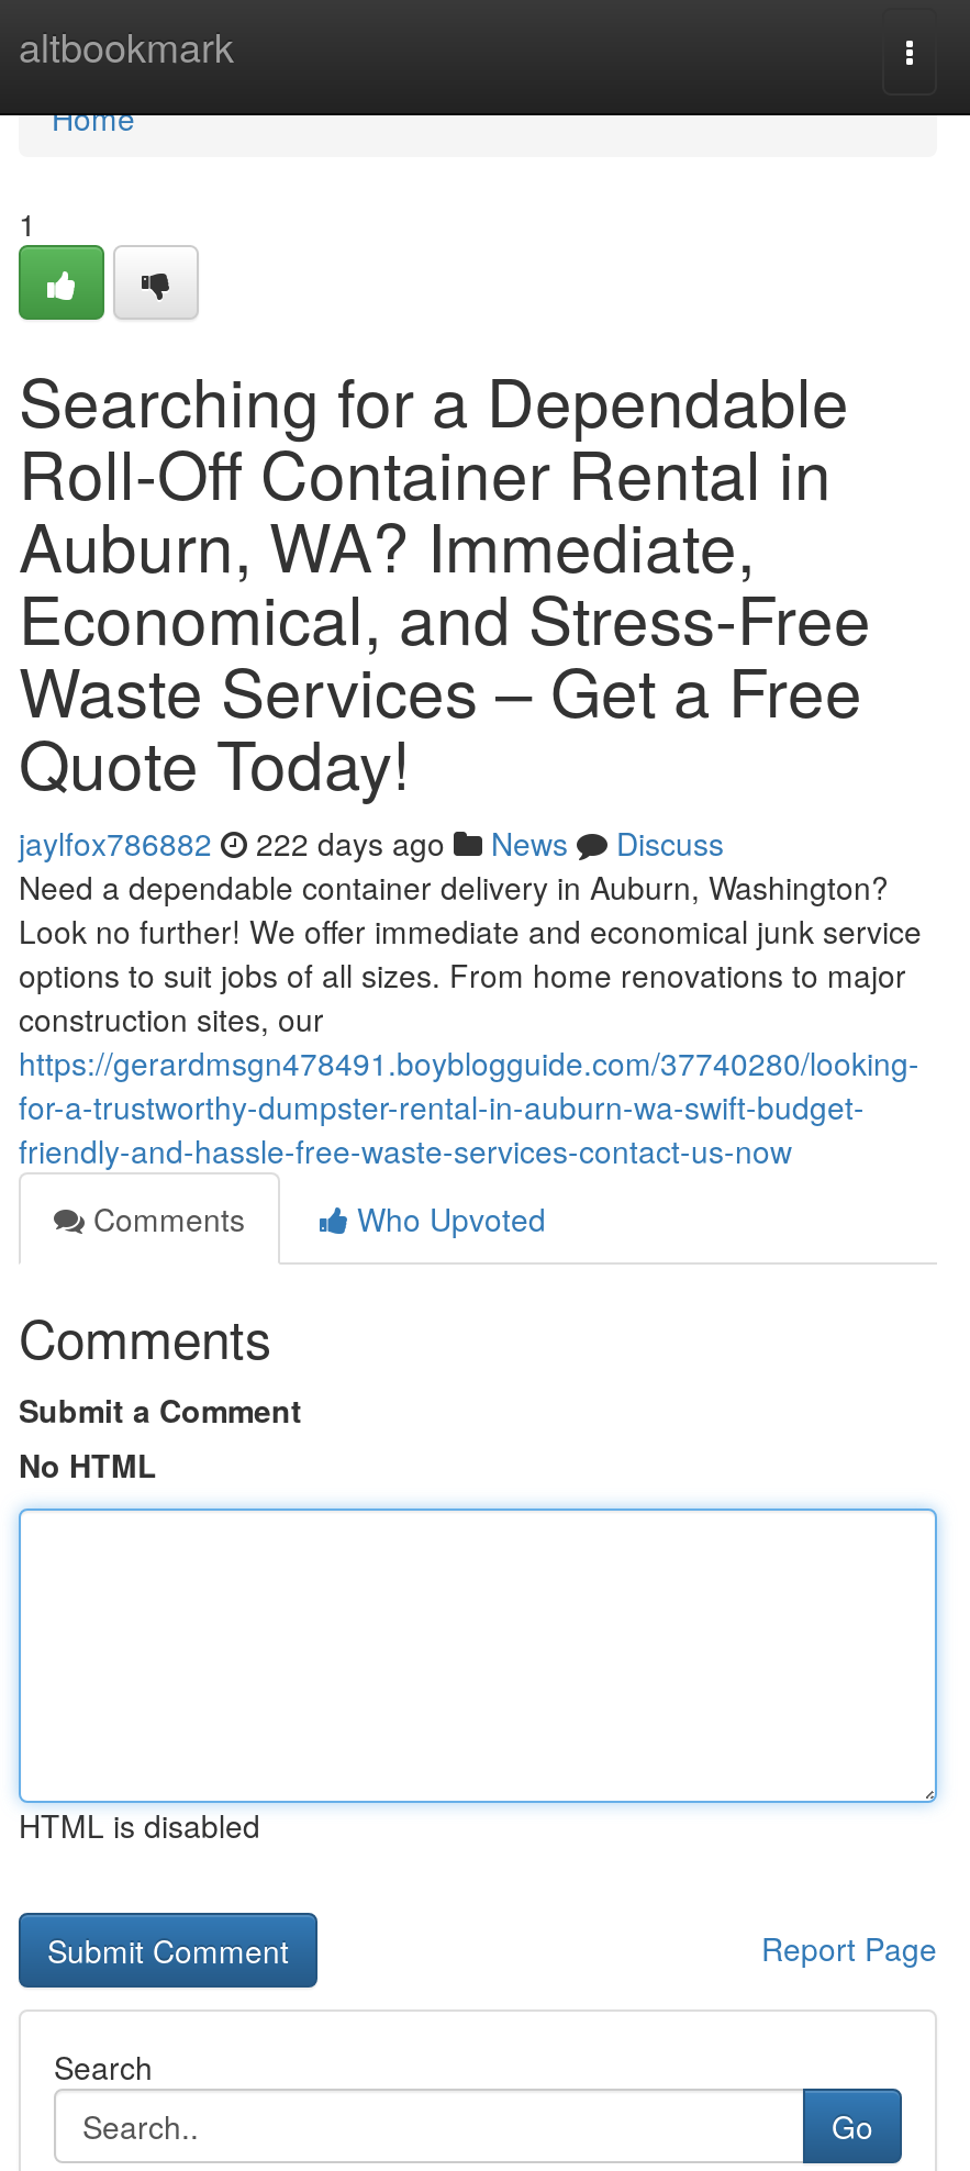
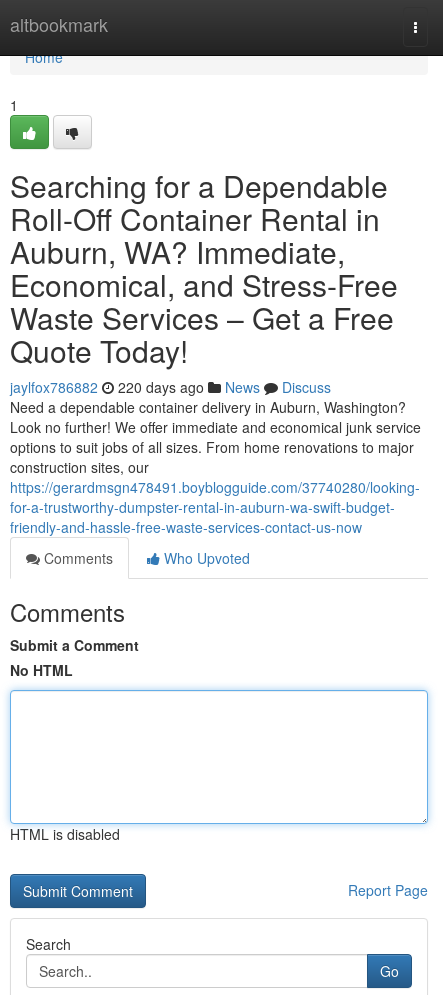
[19,821,724,865] jaylfox786882 222 days ago News Discuss -> [10,377,331,397] jaylfox786882 220 days ago News Discuss

